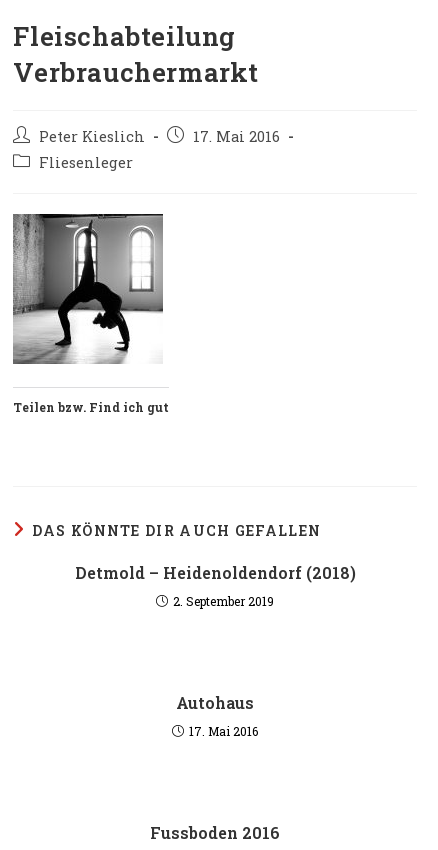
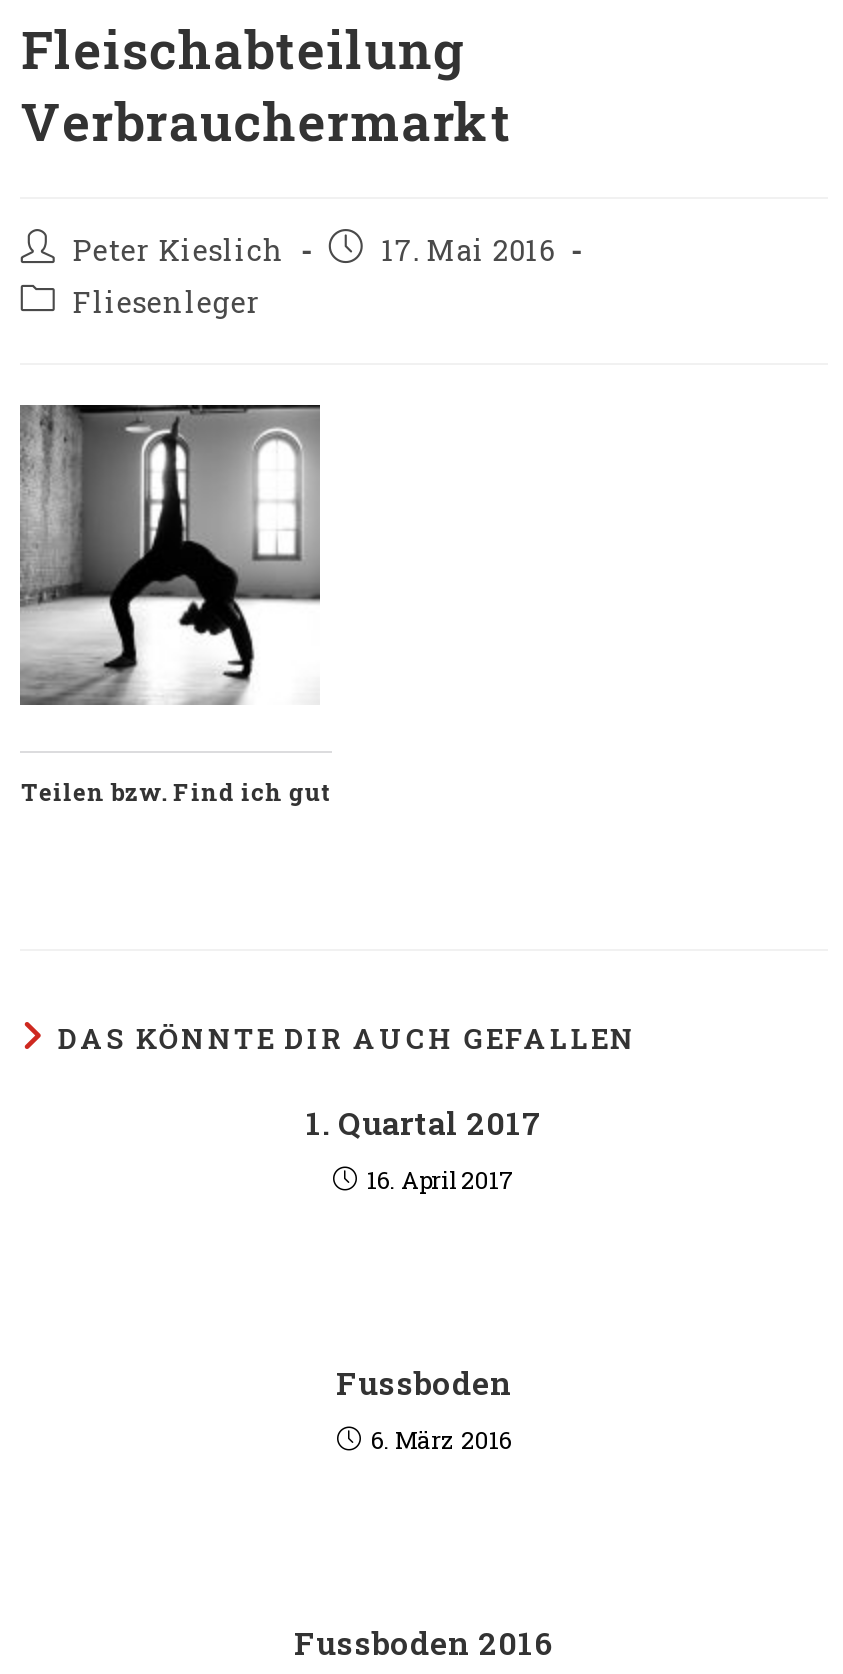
[74,561,355,582] Detmold – Heidenoldendorf (2018) -> [306,1100,542,1142] 1. Quartal 2017
[173,592,274,608] 2. September 2019 -> [367,1162,515,1194] 16. April 2017
[176,691,254,712] Autohaus -> [336,1360,512,1402] Fussboden
[189,722,258,738] 17. Mai 2016 -> [371,1422,511,1454] 6. März 2016

